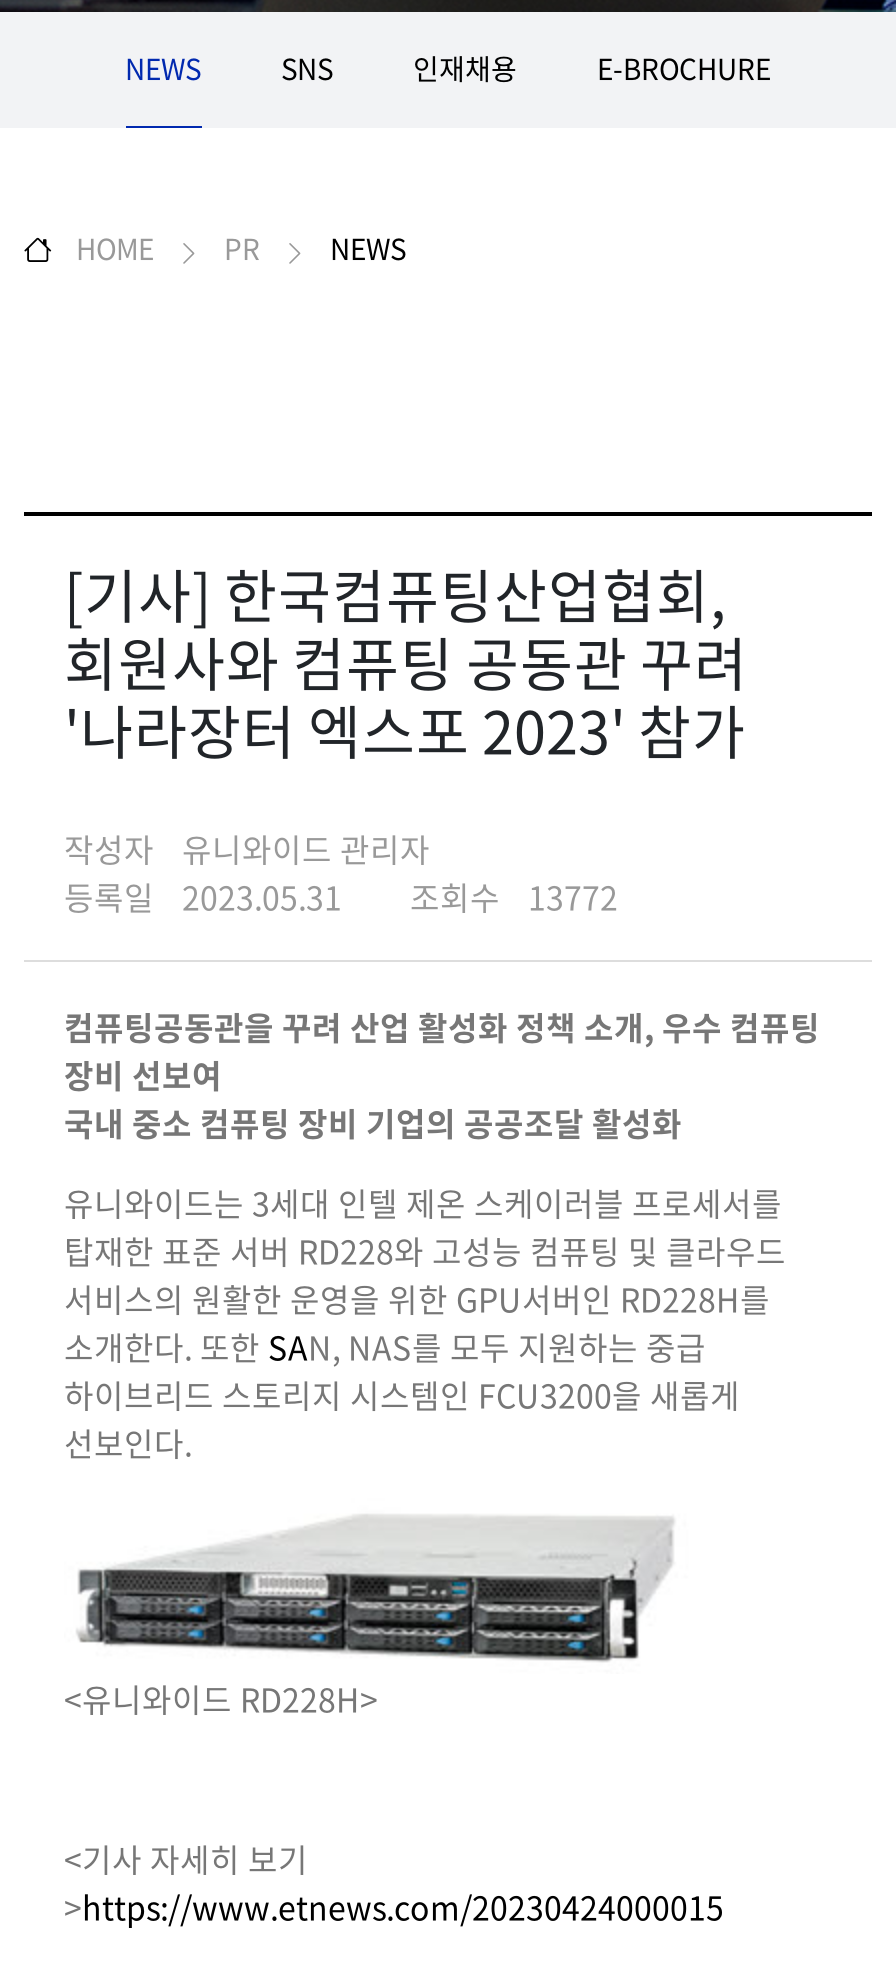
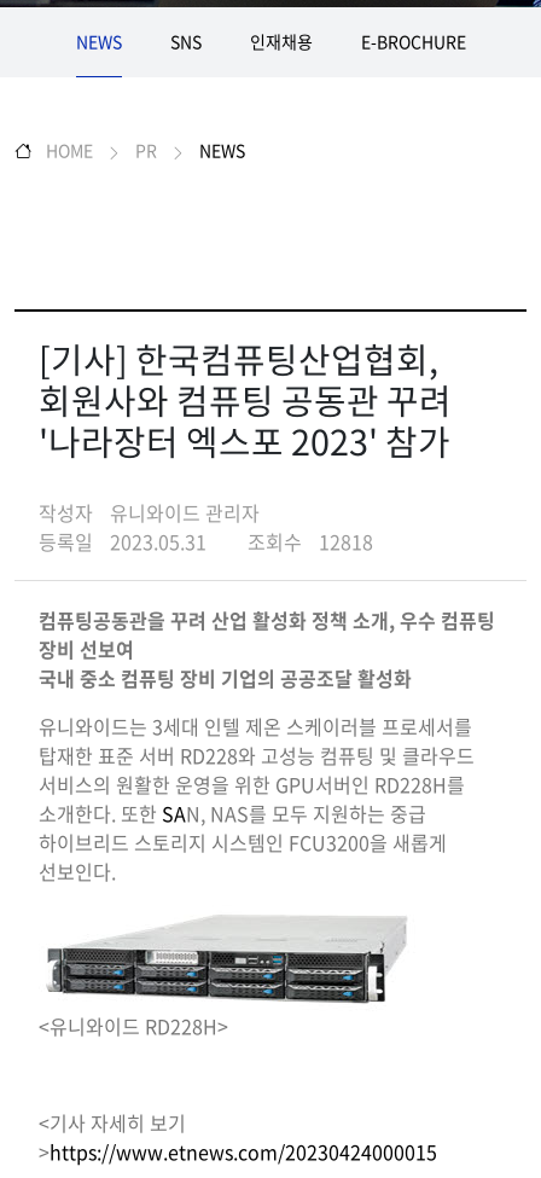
[64,871,618,919] 등록일 2023.05.31 조회수 13772 -> [39,526,373,555] 등록일 2023.05.31 조회수 12818

